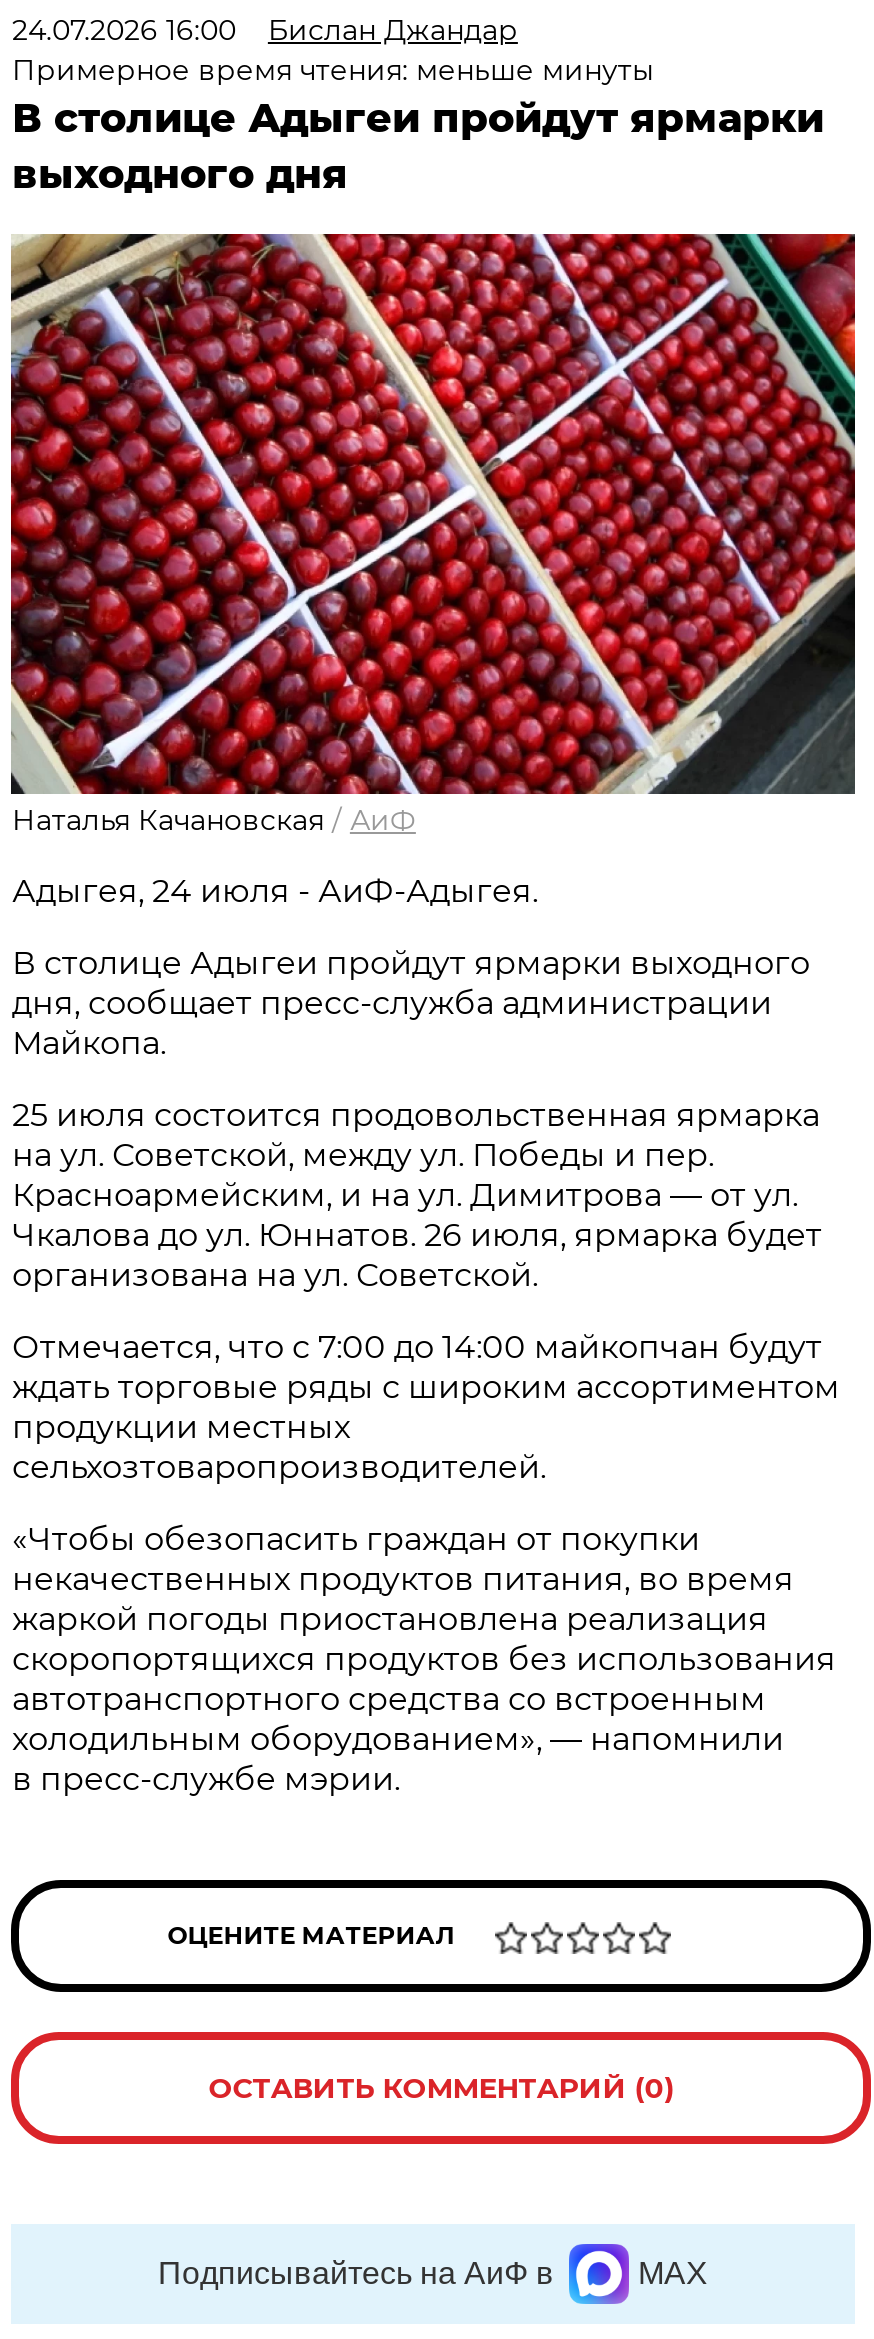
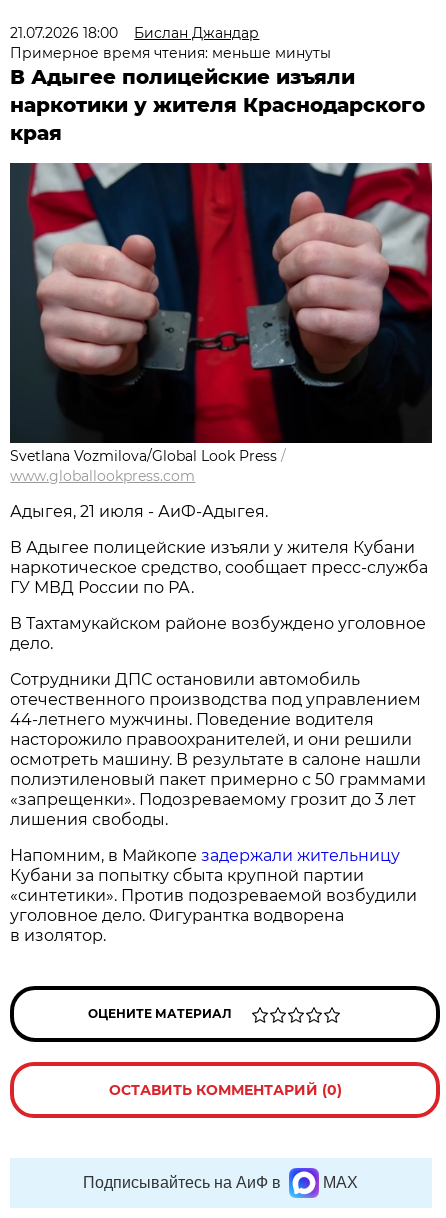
[12,12,518,48] 24.07.2026 16:00 Бислан Джандар -> [10,24,259,42] 21.07.2026 18:00 Бислан Джандар
[12,94,824,198] В столице Адыгеи пройдут ярмарки | выходного дня -> [10,65,425,145] В Адыгее полицейские изъяли | наркотики у жителя Краснодарского | края
[9,232,857,838] [image] | Наталья Качановская / АиФ -> [9,162,433,485] [image] | Svetlana Vozmilova/Global Look Press / | www.globallookpress.com
[12,872,538,910] Адыгея, 24 июля - АиФ-Адыгея. -> [10,502,268,521] Адыгея, 21 июля - АиФ-Адыгея.
[12,944,810,1062] В столице Адыгеи пройдут ярмарки выходного | дня, сообщает пресс-служба администрации | Майкопа. -> [10,538,428,597] В Адыгее полицейские изъяли у жителя Кубани | наркотическое средство, сообщает пресс-служба | ГУ МВД России по РА.
[12,1096,822,1294] 25 июля состоится продовольственная ярмарка | на ул. Советской, между ул. Победы и пер. | Красноармейским, и на ул. Димитрова — от ул. | Чкалова до ул. Юннатов. 26 июля, ярмарка будет | организована на ул. Советской. -> [10,614,426,653] В Тахтамукайском районе возбуждено уголовное | дело.
[12,1328,840,1486] Отмечается, что с 7:00 до 14:00 майкопчан будут | ждать торговые ряды с широким ассортиментом | продукции местных | сельхозтоваропроизводителей. -> [10,670,426,829] Сотрудники ДПС остановили автомобиль | отечественного производства под управлением | 44-летнего мужчины. Поведение водителя | насторожило правоохранителей, и они решили | осмотреть машину. В результате в салоне нашли | полиэтиленовый пакет примерно с 50 граммами | «запрещенки». Подозреваемому грозит до 3 лет | лишения свободы.
[12,1520,836,1798] «Чтобы обезопасить граждан от покупки | некачественных продуктов питания, во время | жаркой погоды приостановлена реализация | скоропортящихся продуктов без использования | автотранспортного средства со встроенным | холодильным оборудованием», — напомнили | в пресс-службе мэрии. -> [10,846,417,945] Напомним, в Майкопе задержали жительницу | Кубани за попытку сбыта крупной партии | «синтетики». Против подозреваемой возбудили | уголовное дело. Фигурантка водворена | в изолятор.

